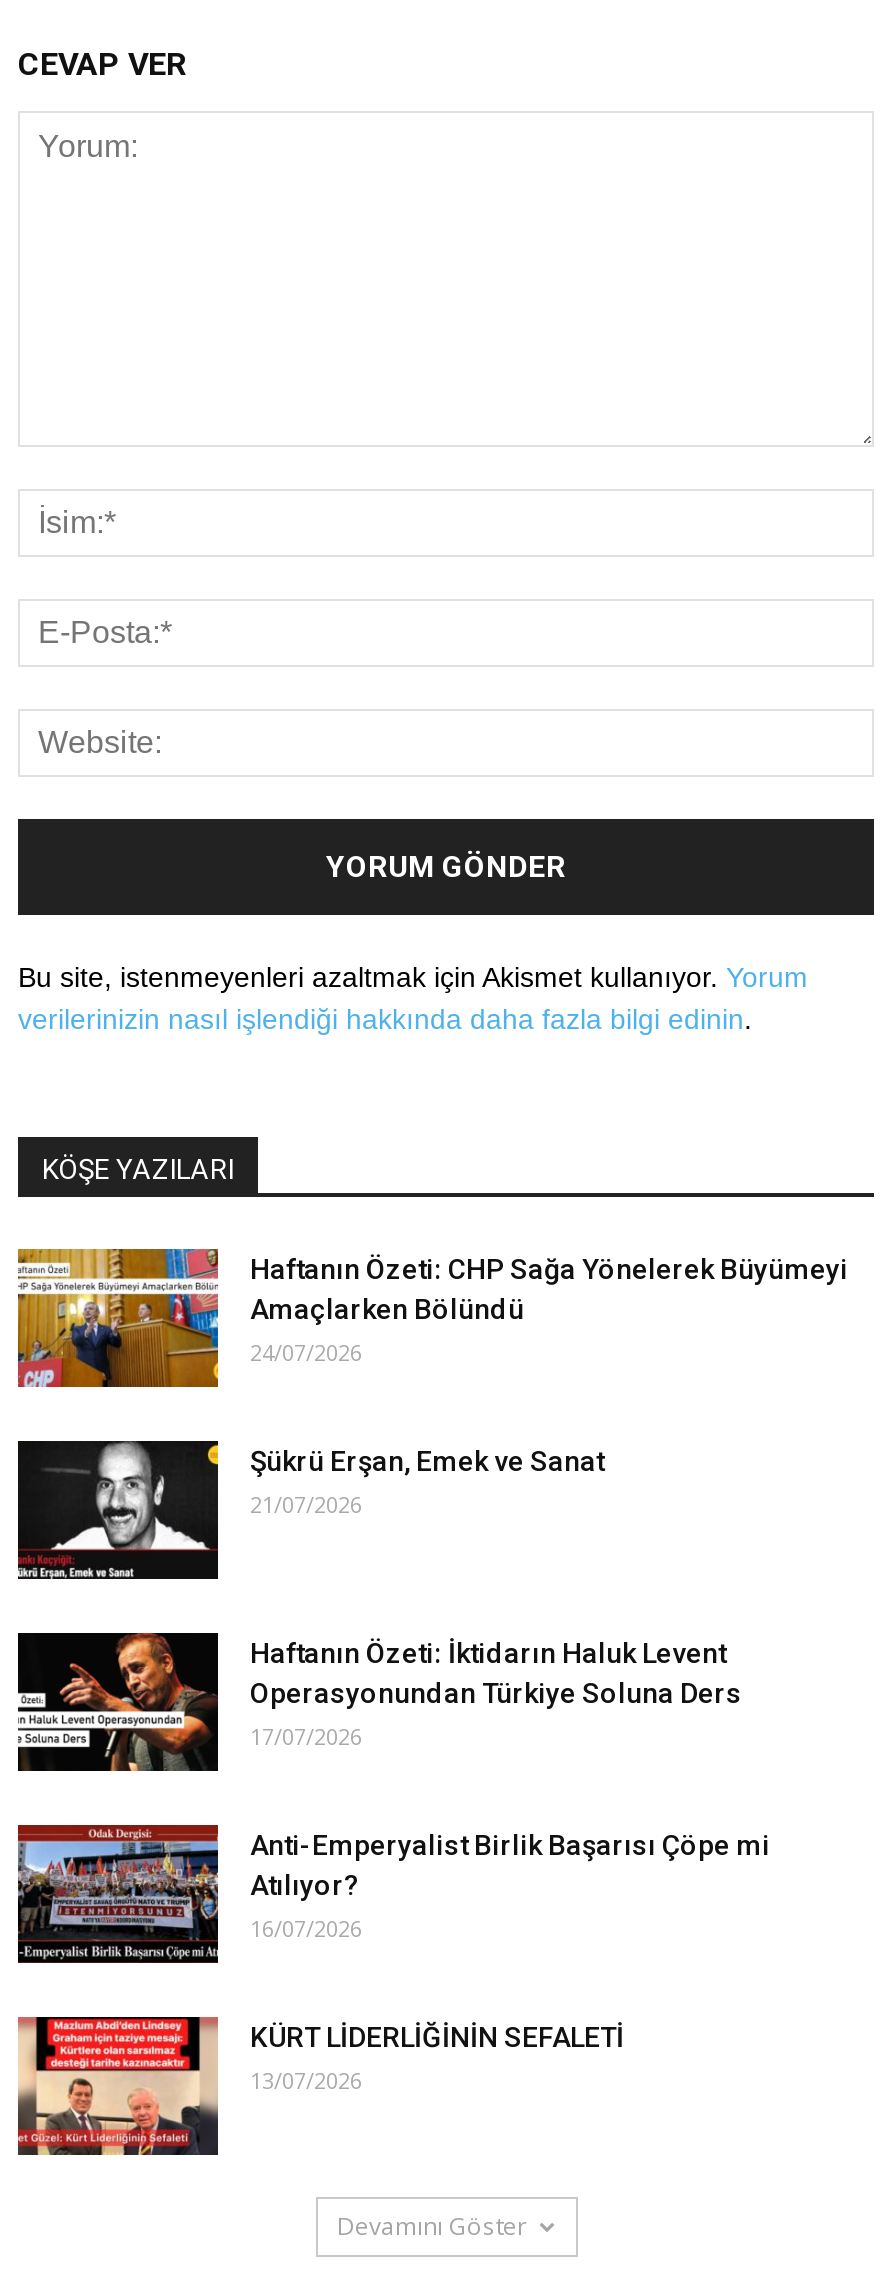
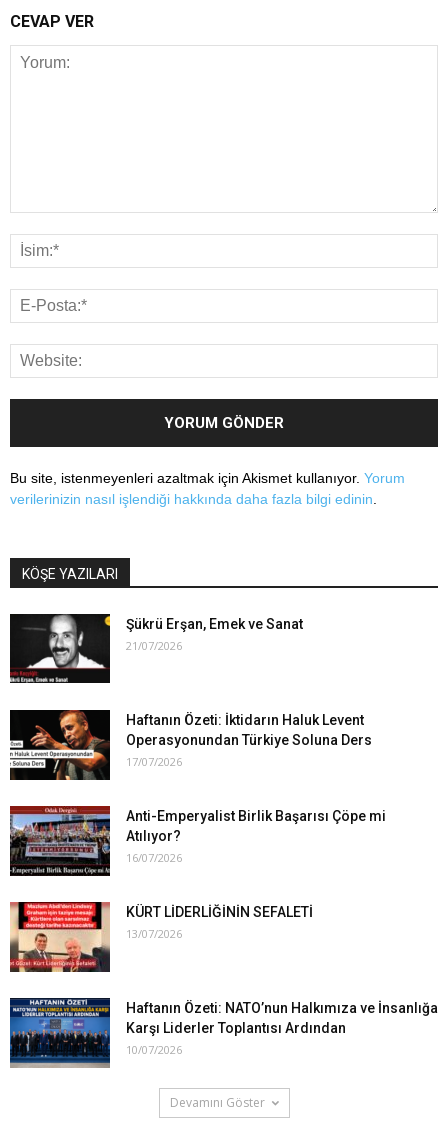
[16,1247,848,1389] [image] | Haftanın Özeti: CHP Sağa Yönelerek Büyümeyi | Amaçlarken Bölündü | 24/07/2026 -> none
moved [20,1441,770,2096] -> [11,614,386,941]: [image] | Şükrü Erşan, Emek ve Sanat | 21/07/2026 | ... | KÜRT LİDERLİĞİNİN SEFALETİ | 13/07/2026
none -> [9,997,438,1067] [image] | Haftanın Özeti: NATO’nun Halkımıza ve İnsanlığa | Karşı Liderler Toplantısı Ardından | 10/07/2026

